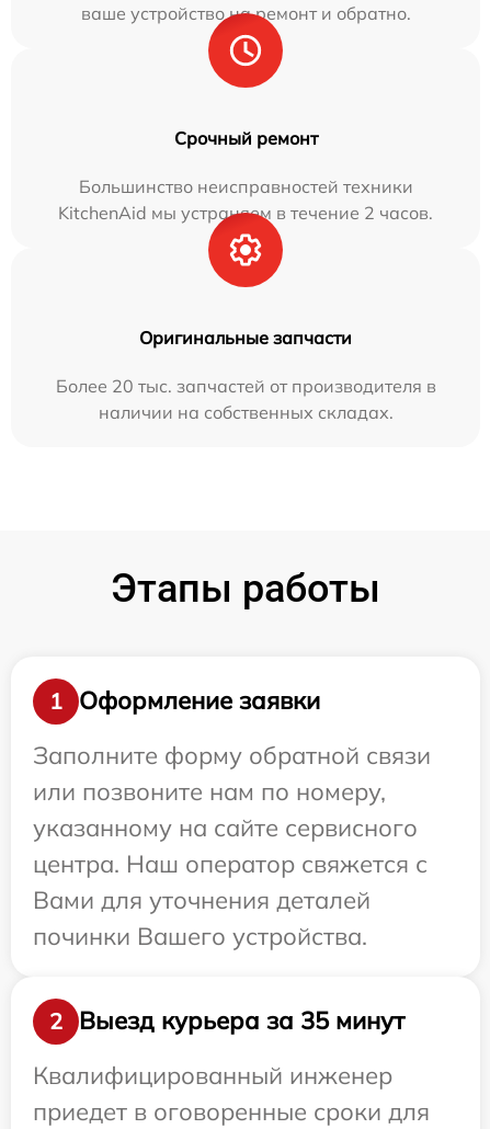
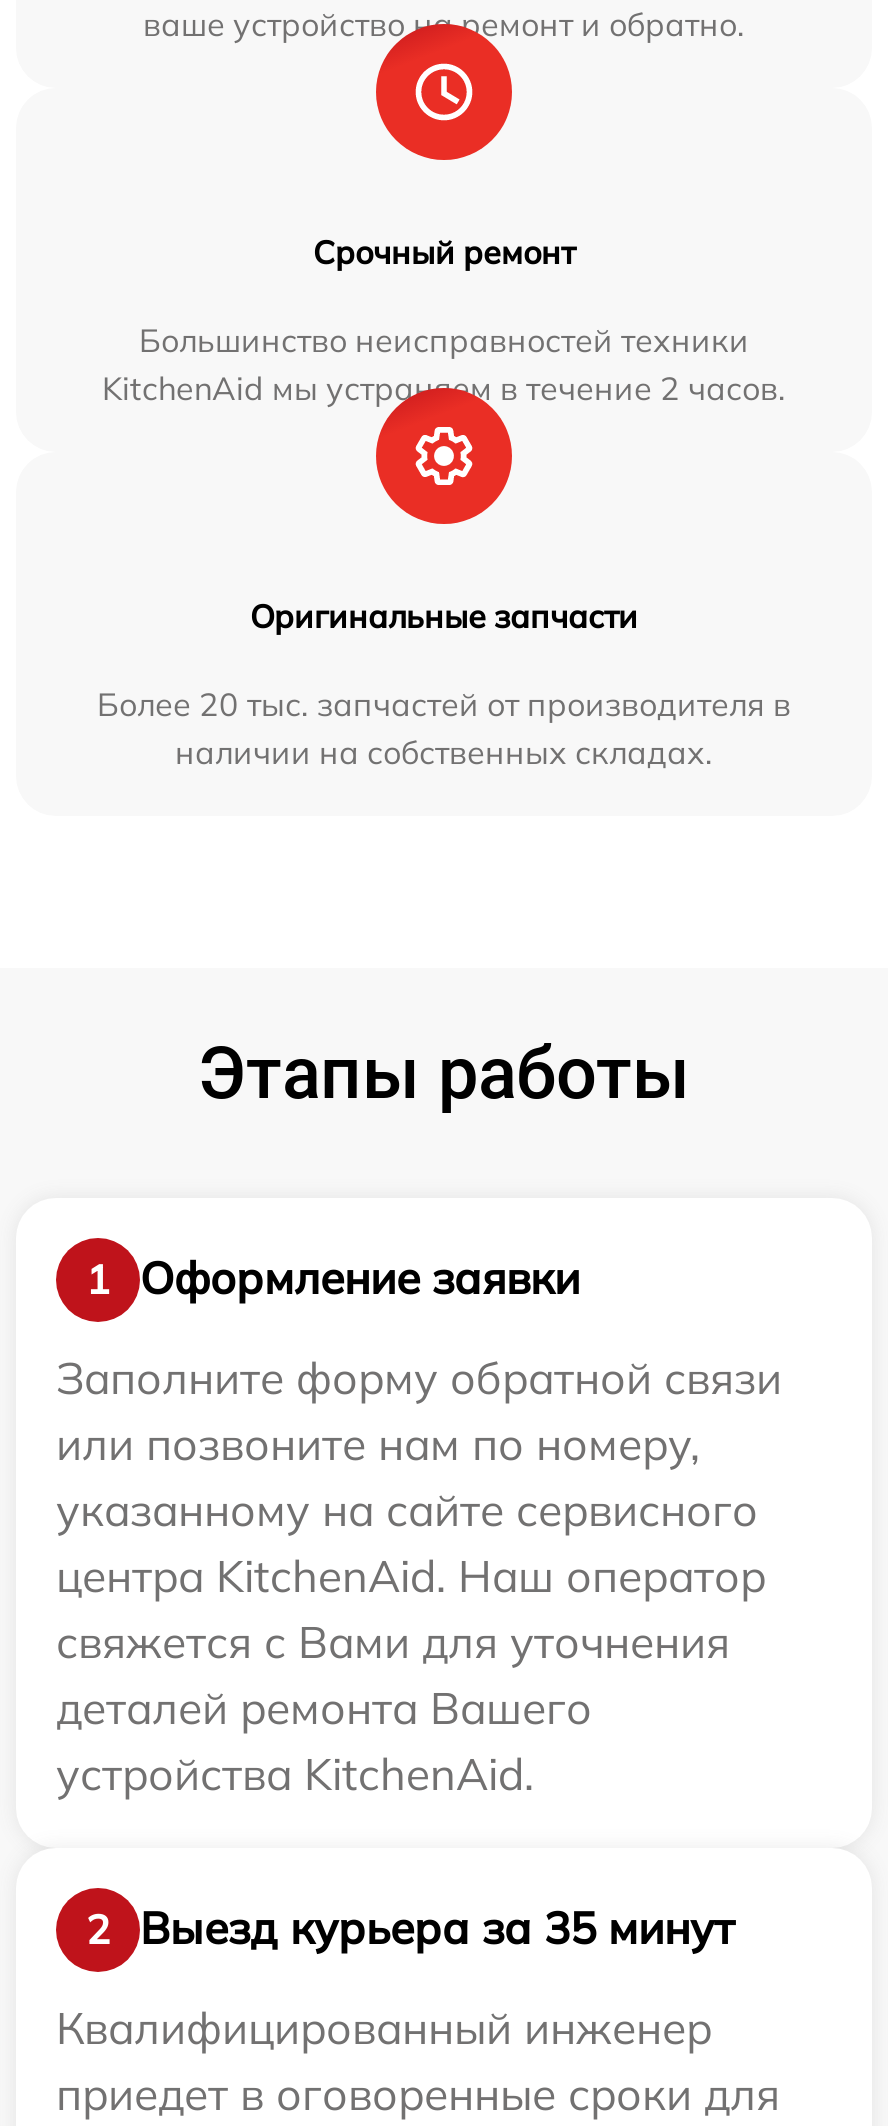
[33,848,428,951] центра. Наш оператор свяжется с | Вами для уточнения деталей | починки Вашего устройства. -> [56,1547,766,1801] центра KitchenAid. Наш оператор | свяжется с Вами для уточнения | деталей ремонта Вашего | устройства KitchenAid.

